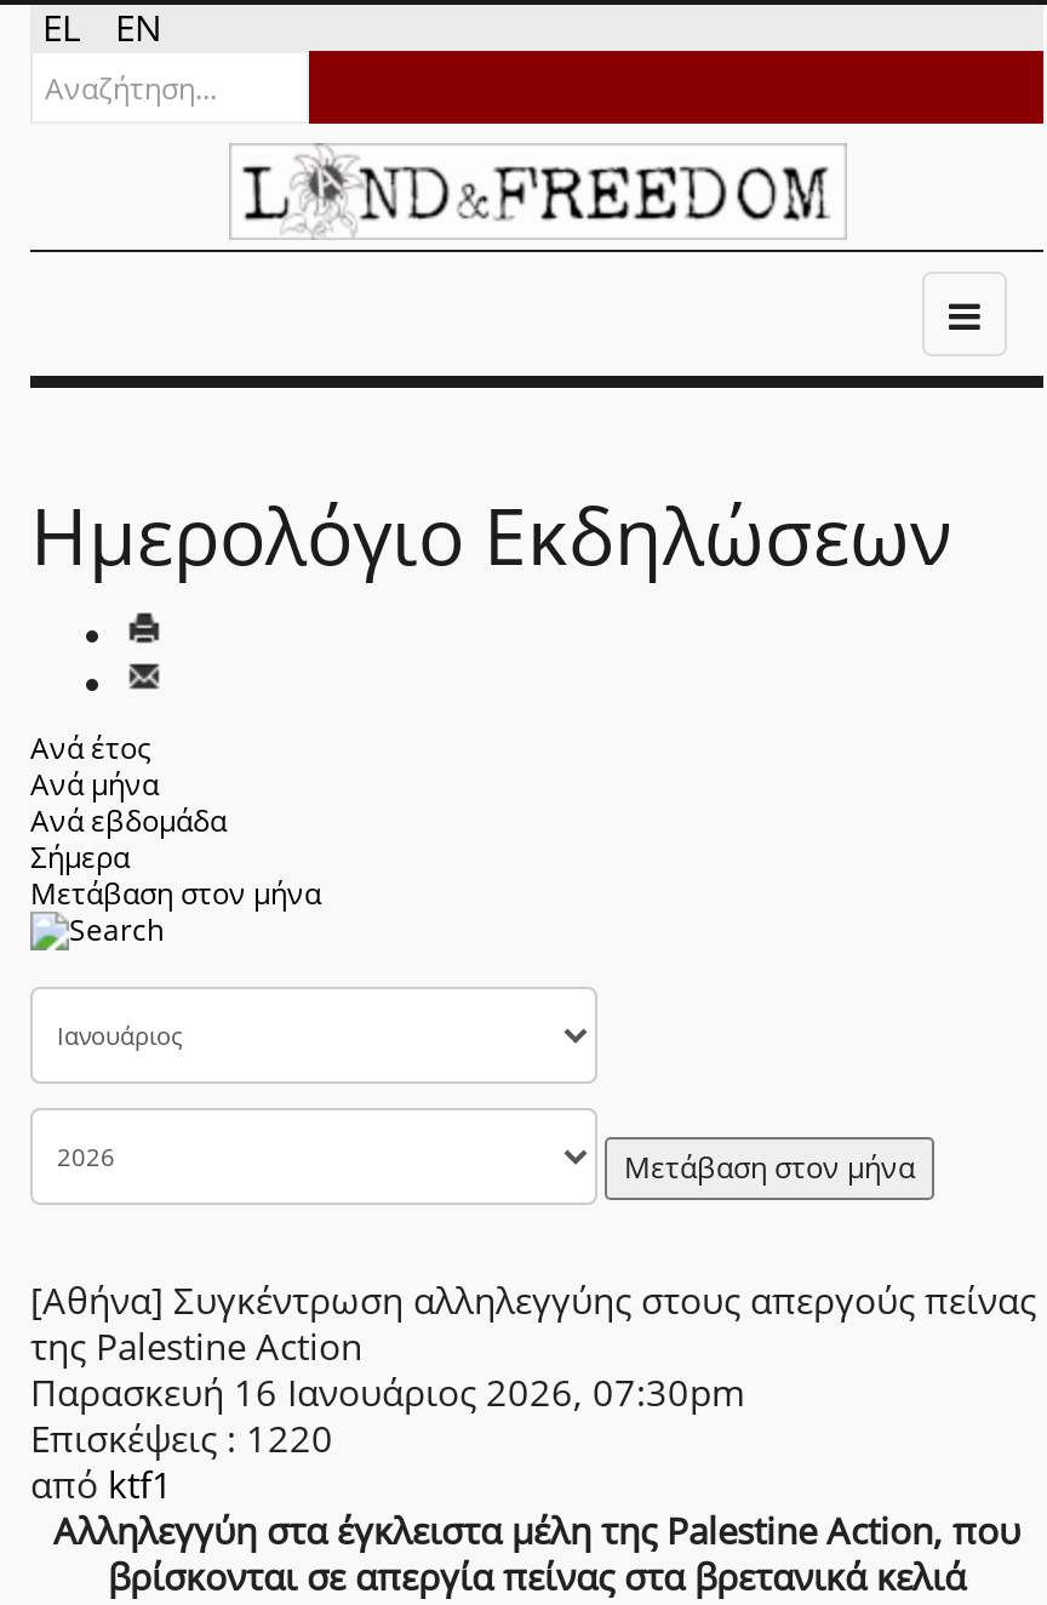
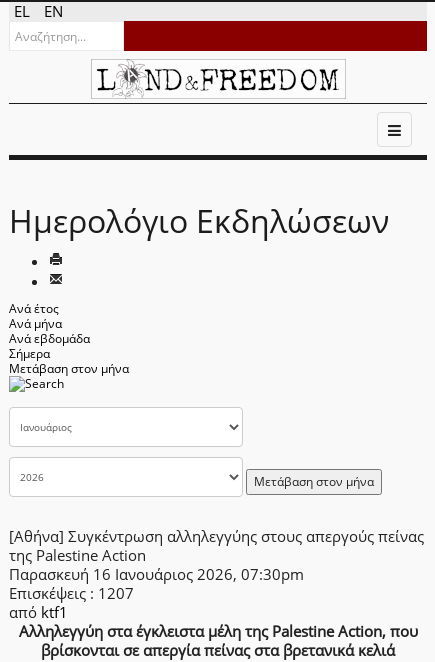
[30,1413,333,1462] Επισκέψεις: 1220 -> [9,583,134,603] Επισκέψεις: 1207

